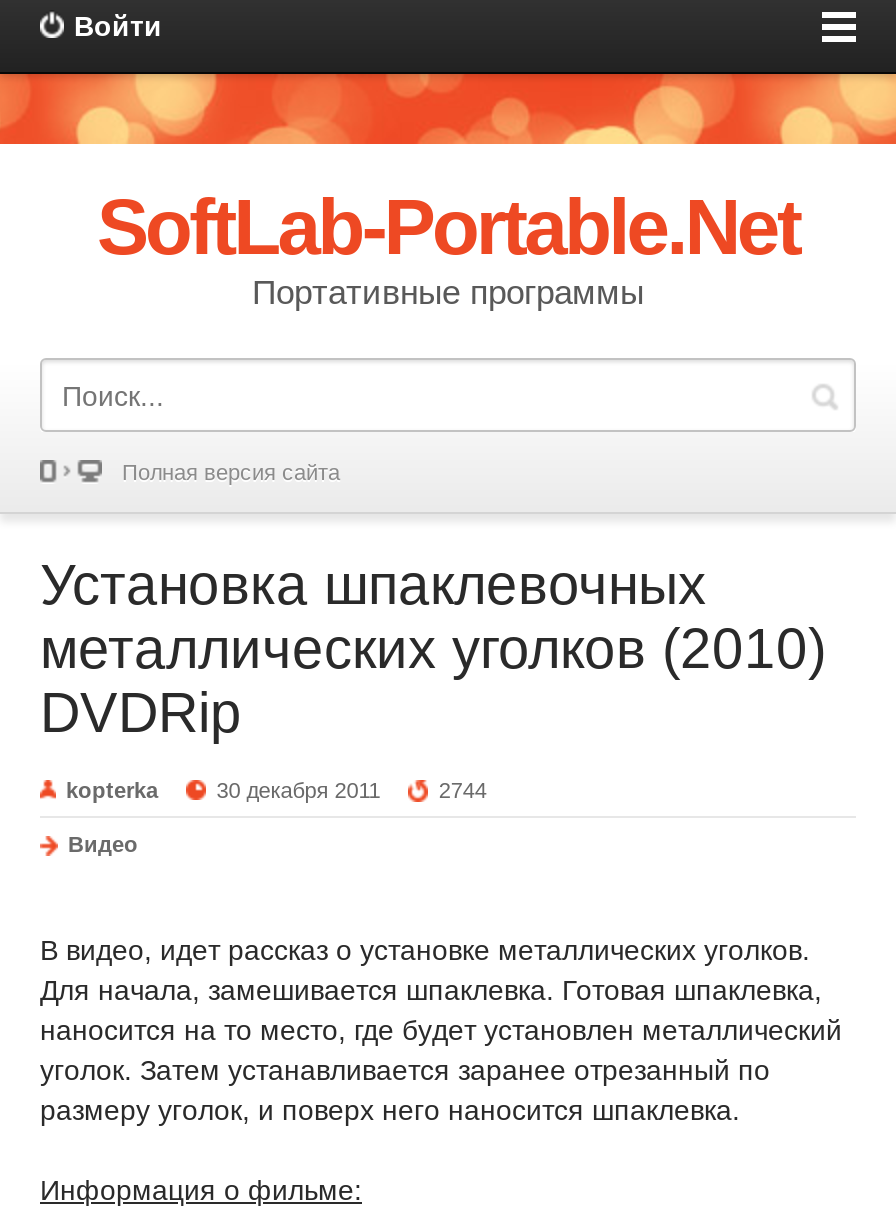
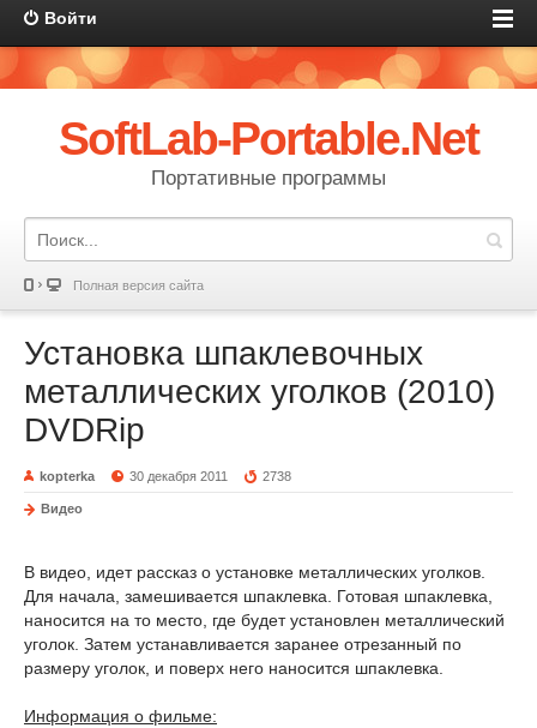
[439,778,487,802] 2744 -> [263,469,292,483] 2738

